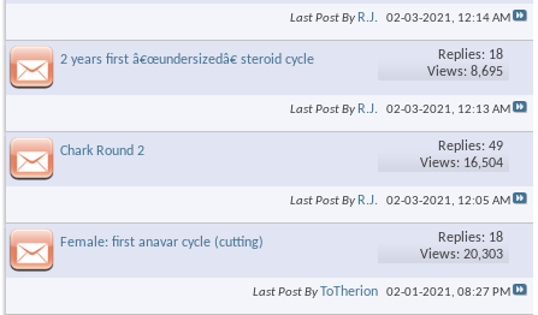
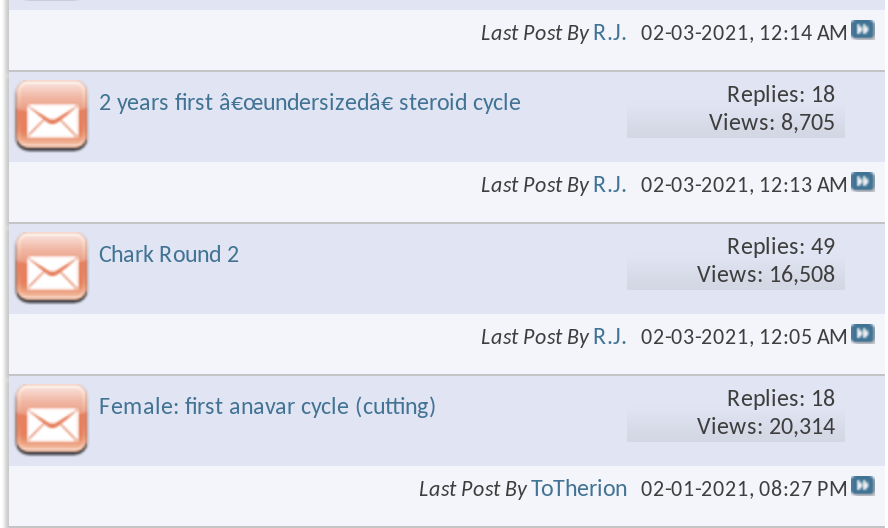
[427,65,503,79] Views: 8,695 -> [709,112,835,136] Views: 8,705
[420,156,503,171] Views: 16,504 -> [697,264,835,288] Views: 16,508
[420,248,503,262] Views: 20,303 -> [697,416,835,440] Views: 20,314

